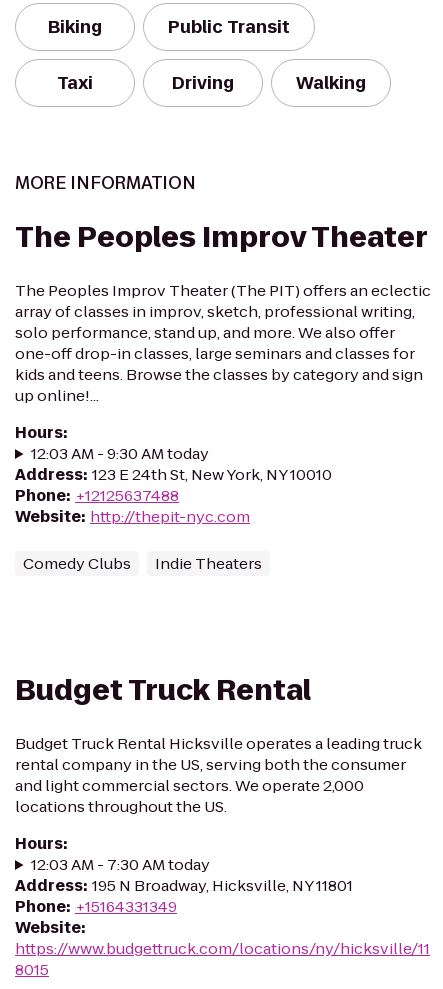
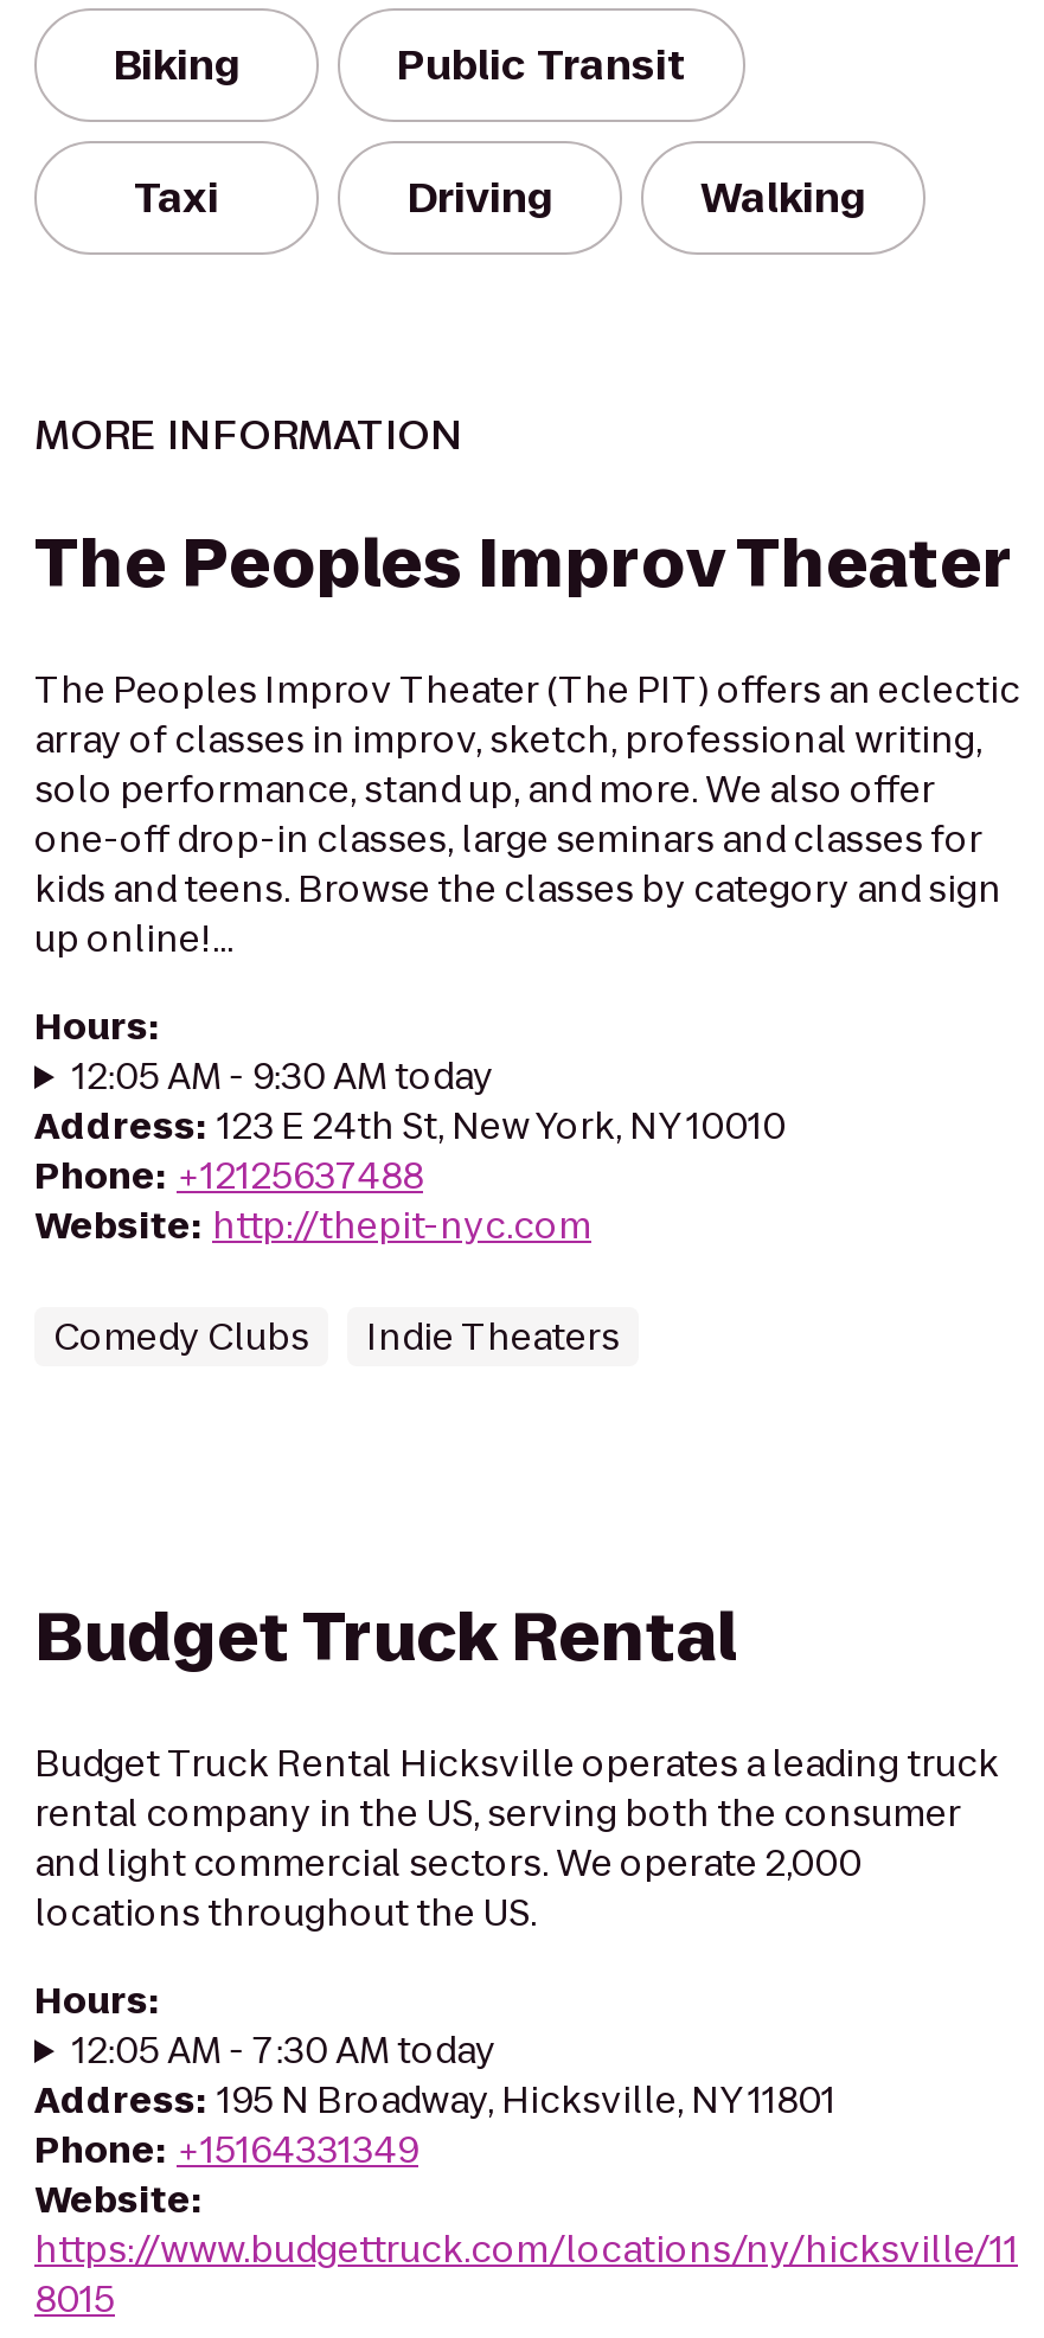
[31,443,209,464] 12:03 AM - 9:30 AM today -> [72,1051,494,1101] 12:05 AM - 9:30 AM today
[31,854,210,875] 12:03 AM - 7:30 AM today -> [72,2025,496,2075] 12:05 AM - 7:30 AM today

